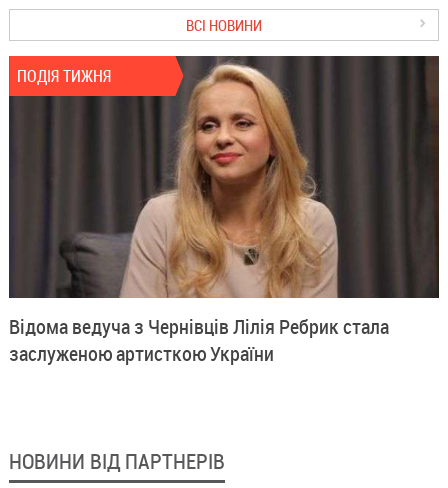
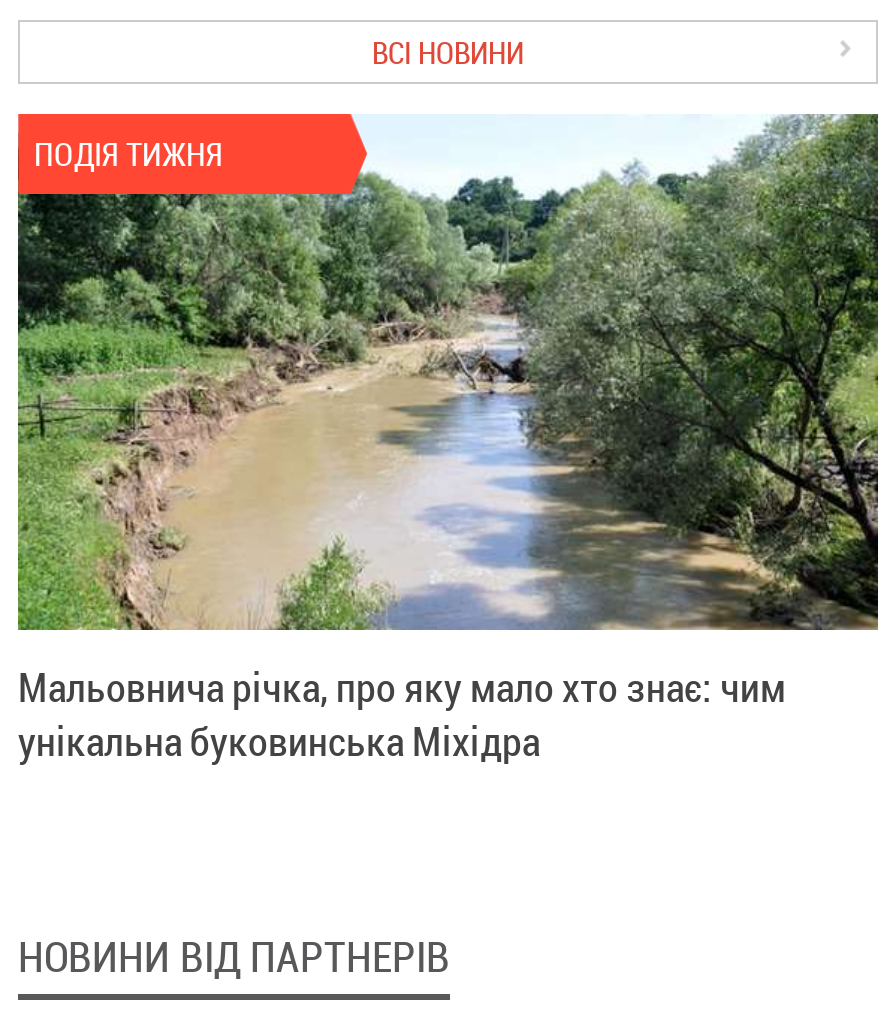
[8,55,440,367] [image] | Відома ведуча з Чернівців Лілія Ребрик стала | заслуженою артисткою України -> [16,114,880,768] [image] | Мальовнича річка, про яку мало хто знає: чим | унікальна буковинська Міхідра

